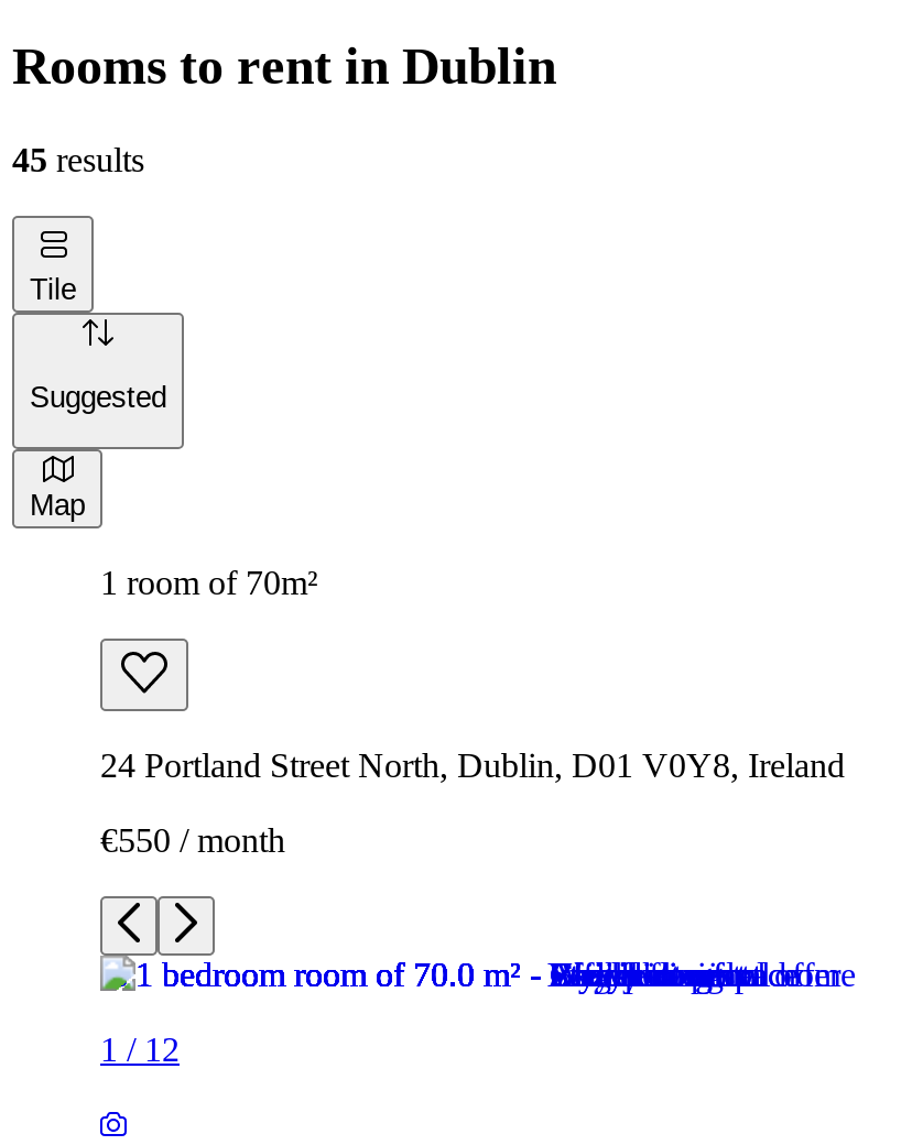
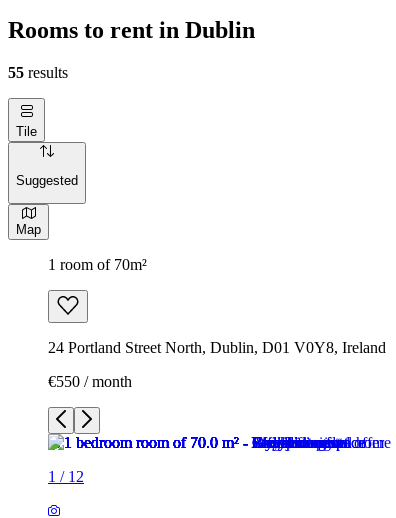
[12,140,144,178] 45 results -> [8,64,68,81] 55 results

